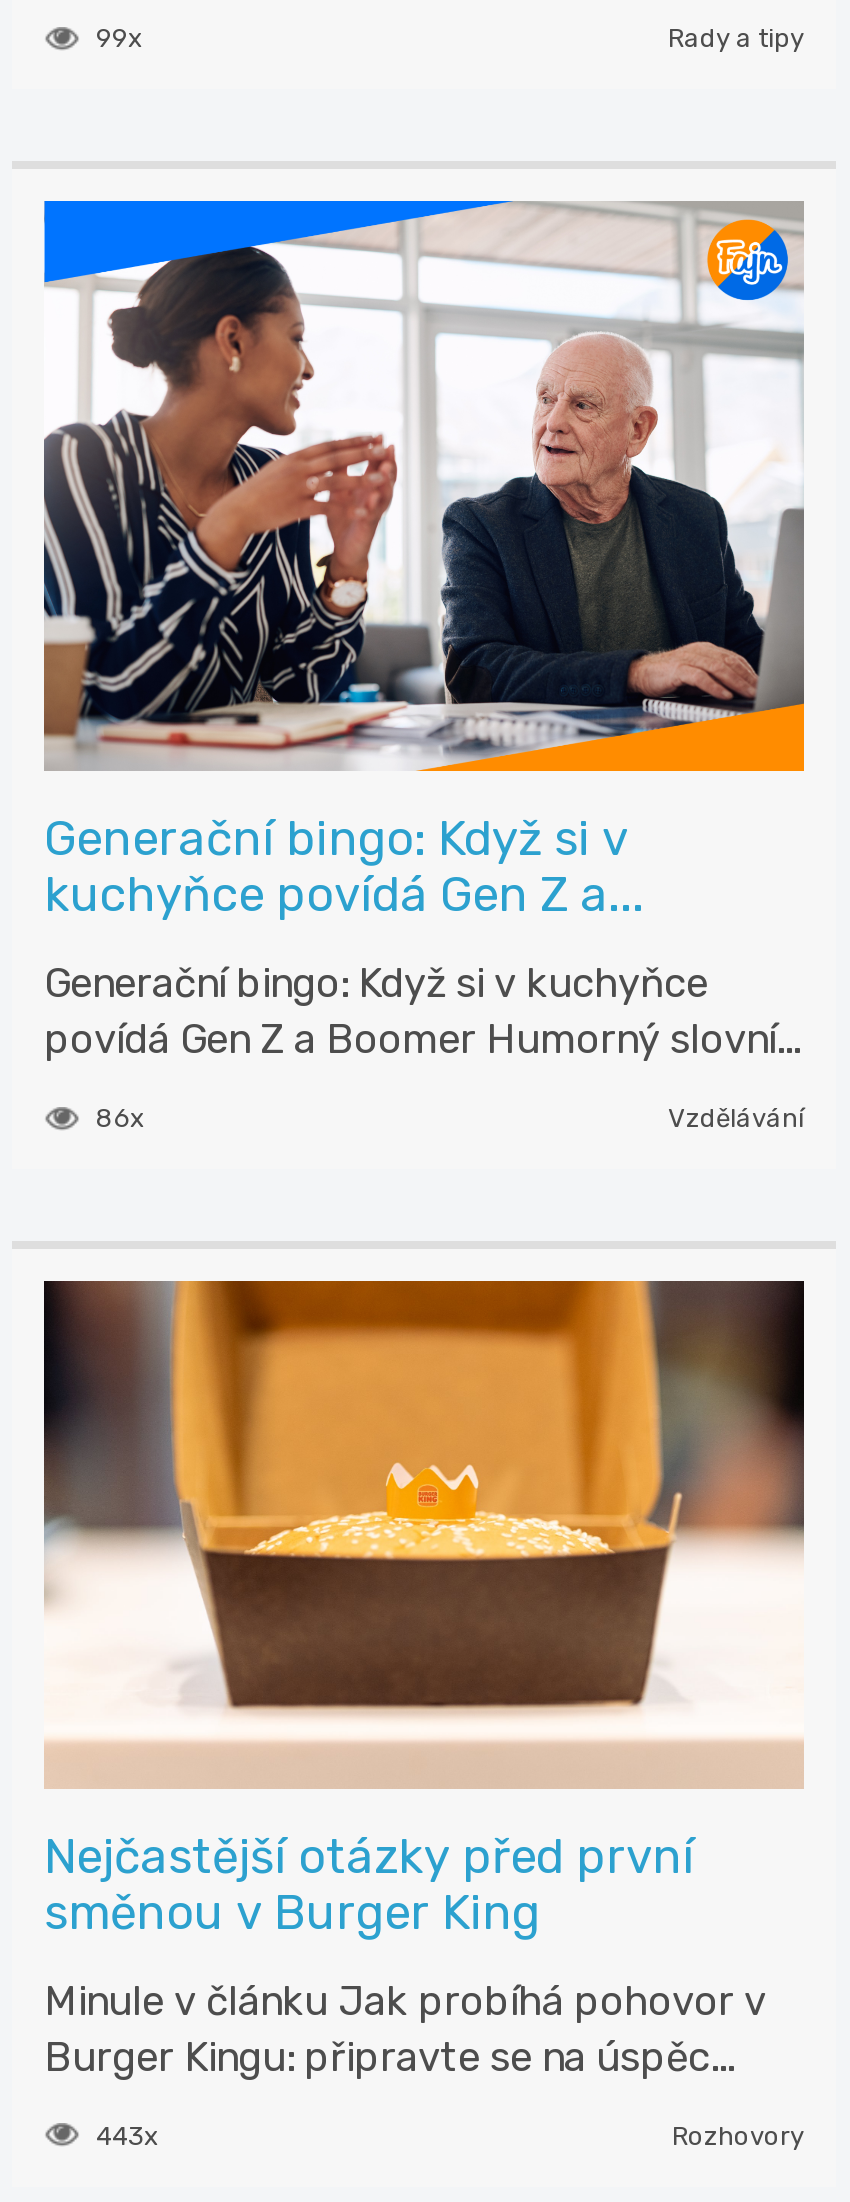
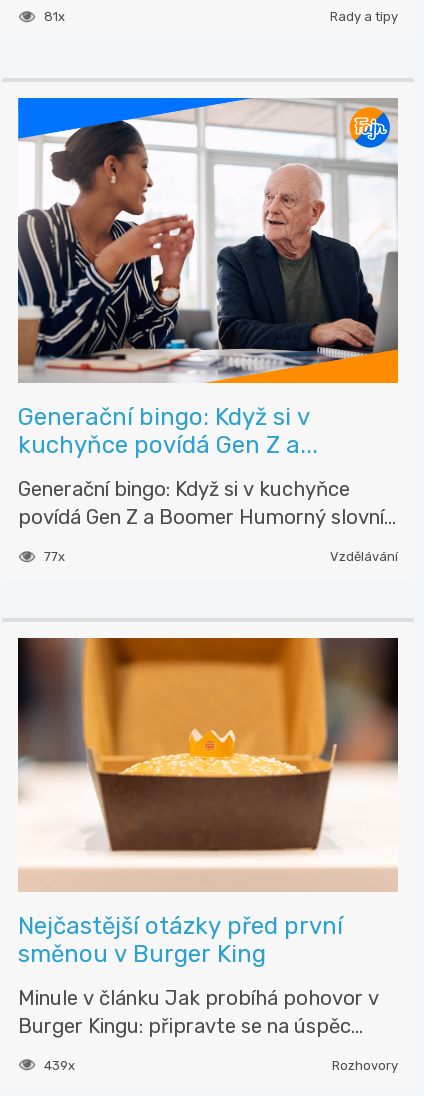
[96,24,142,54] 99x -> [44,9,65,24] 81x
[96,1104,144,1134] 86x -> [44,549,65,564] 77x
[96,2120,158,2150] 443x -> [44,1058,75,1073] 439x

